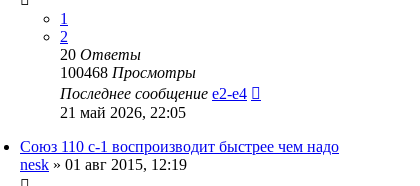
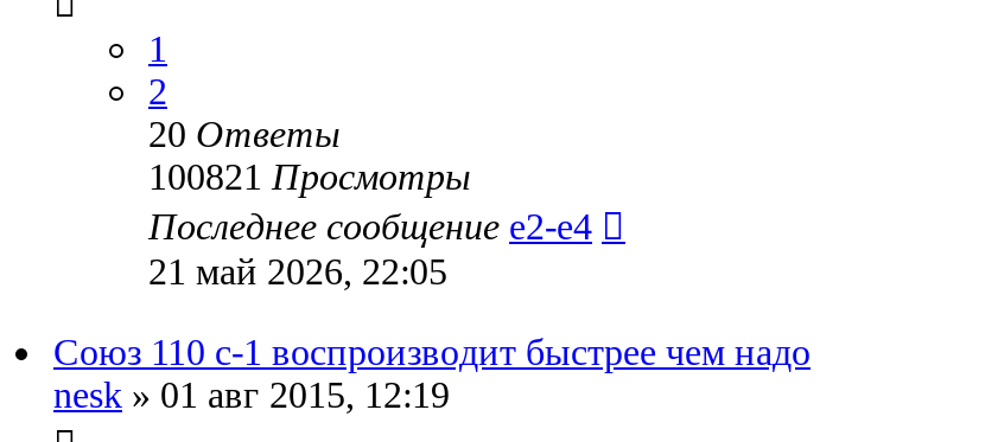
[60,64,196,81] 100468 Просмотры -> [148,156,471,196] 100821 Просмотры

